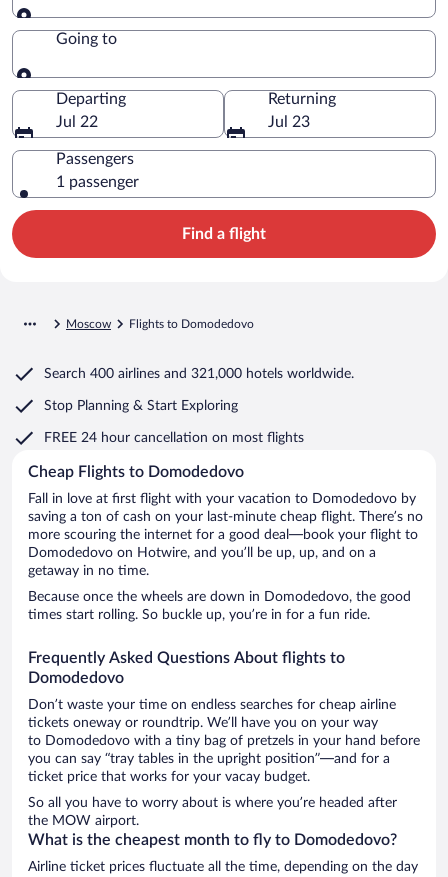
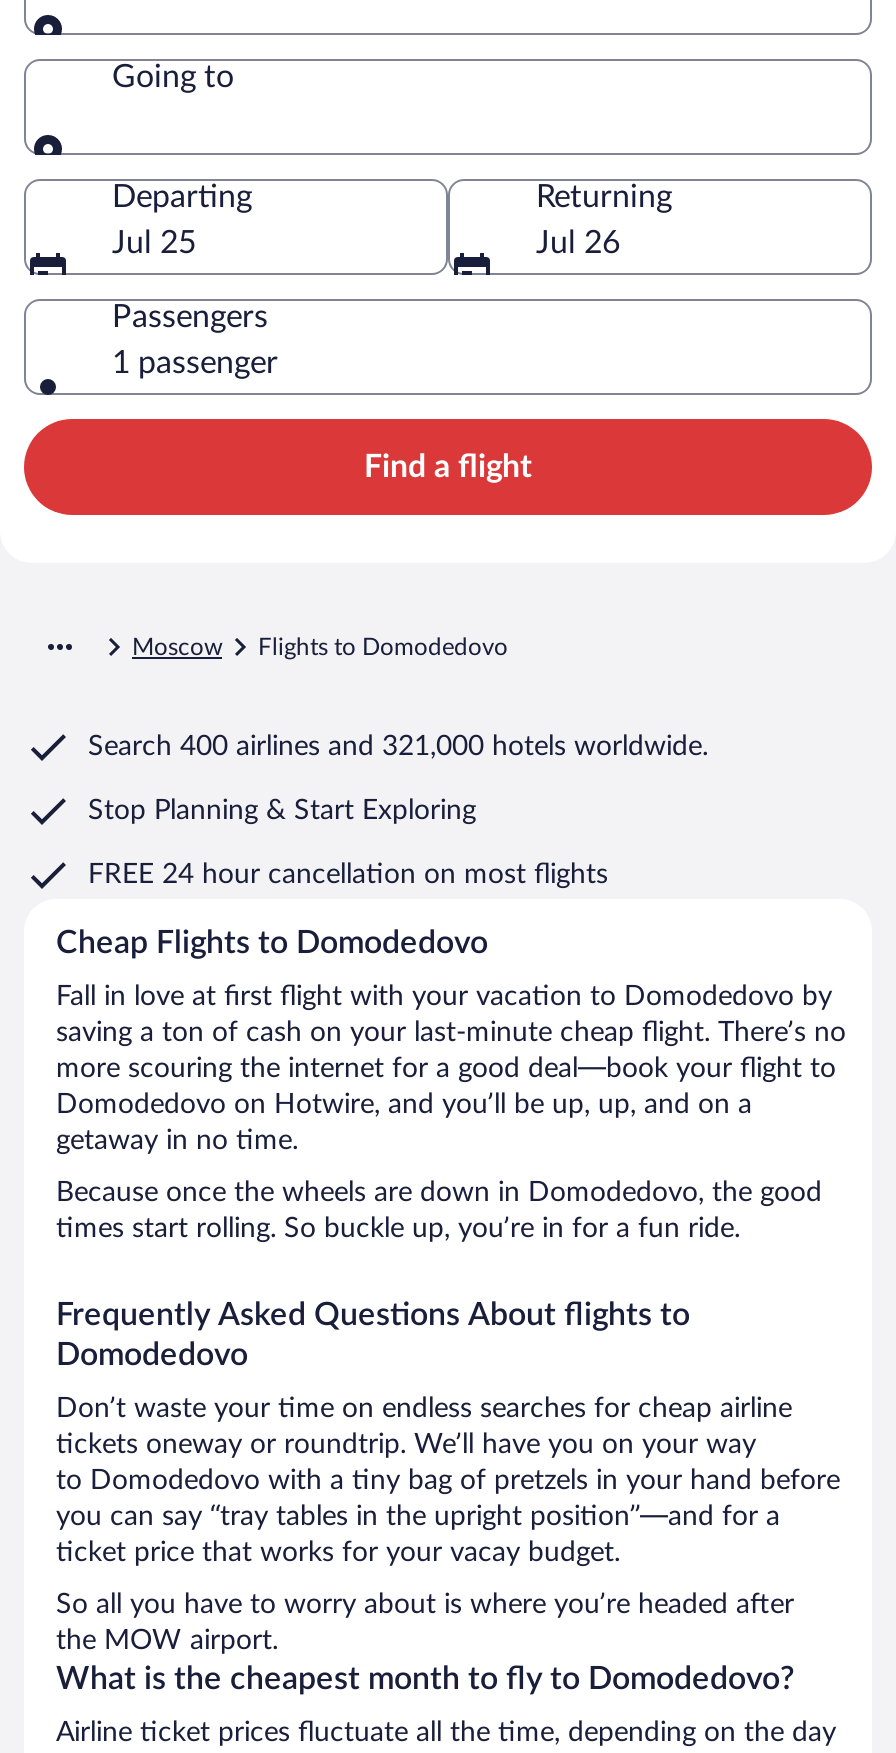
[56,114,98,130] Jul 22 -> [112,226,196,258] Jul 25
[268,114,310,130] Jul 23 -> [536,226,620,258] Jul 26

